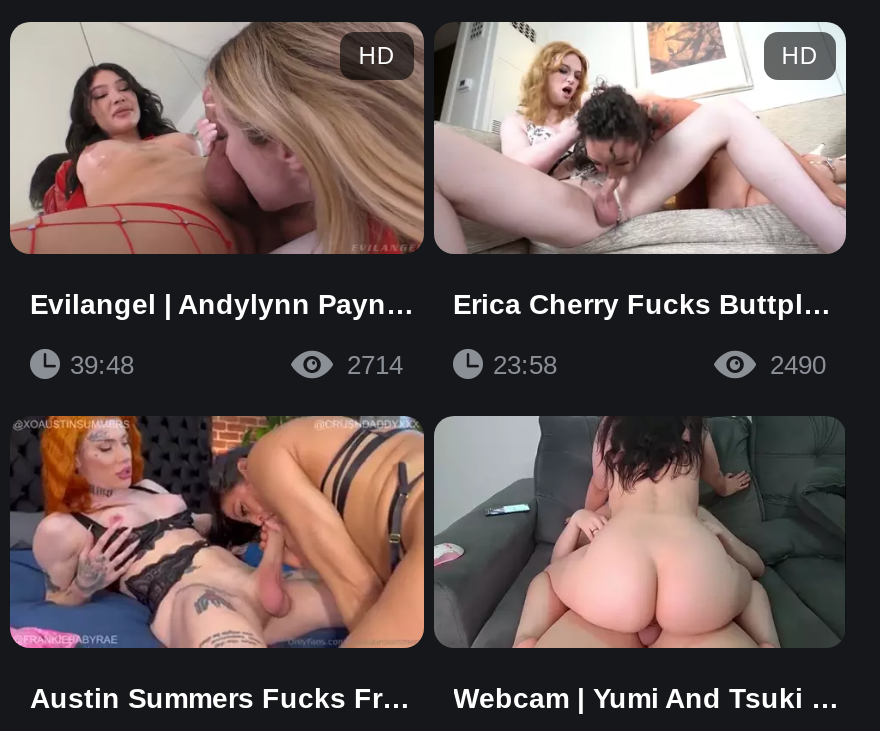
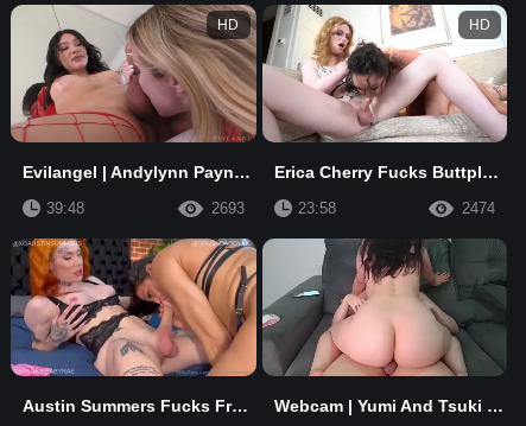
[347,349,403,379] 2714 -> [211,199,244,217] 2693
[770,349,826,379] 2490 -> [462,199,495,217] 2474

